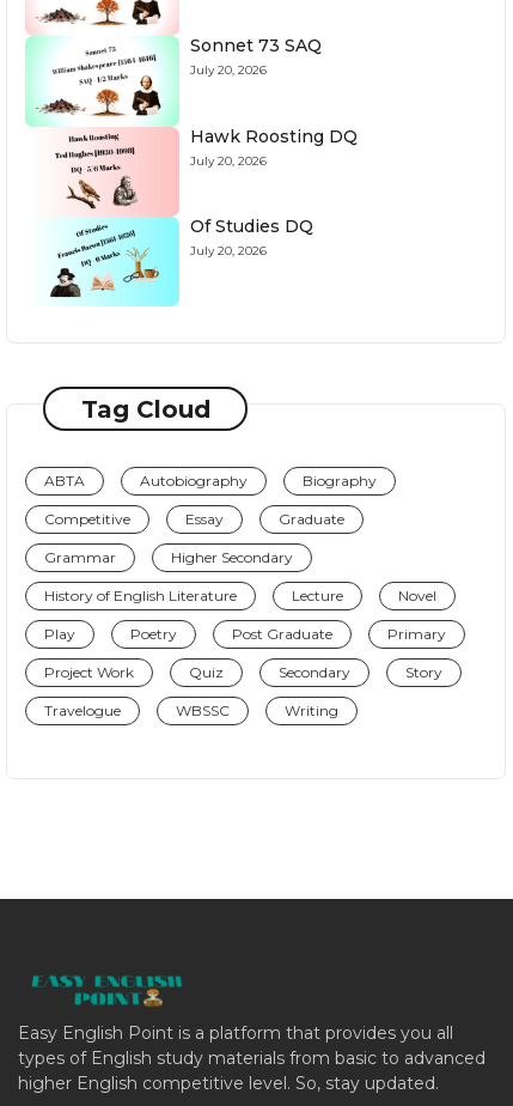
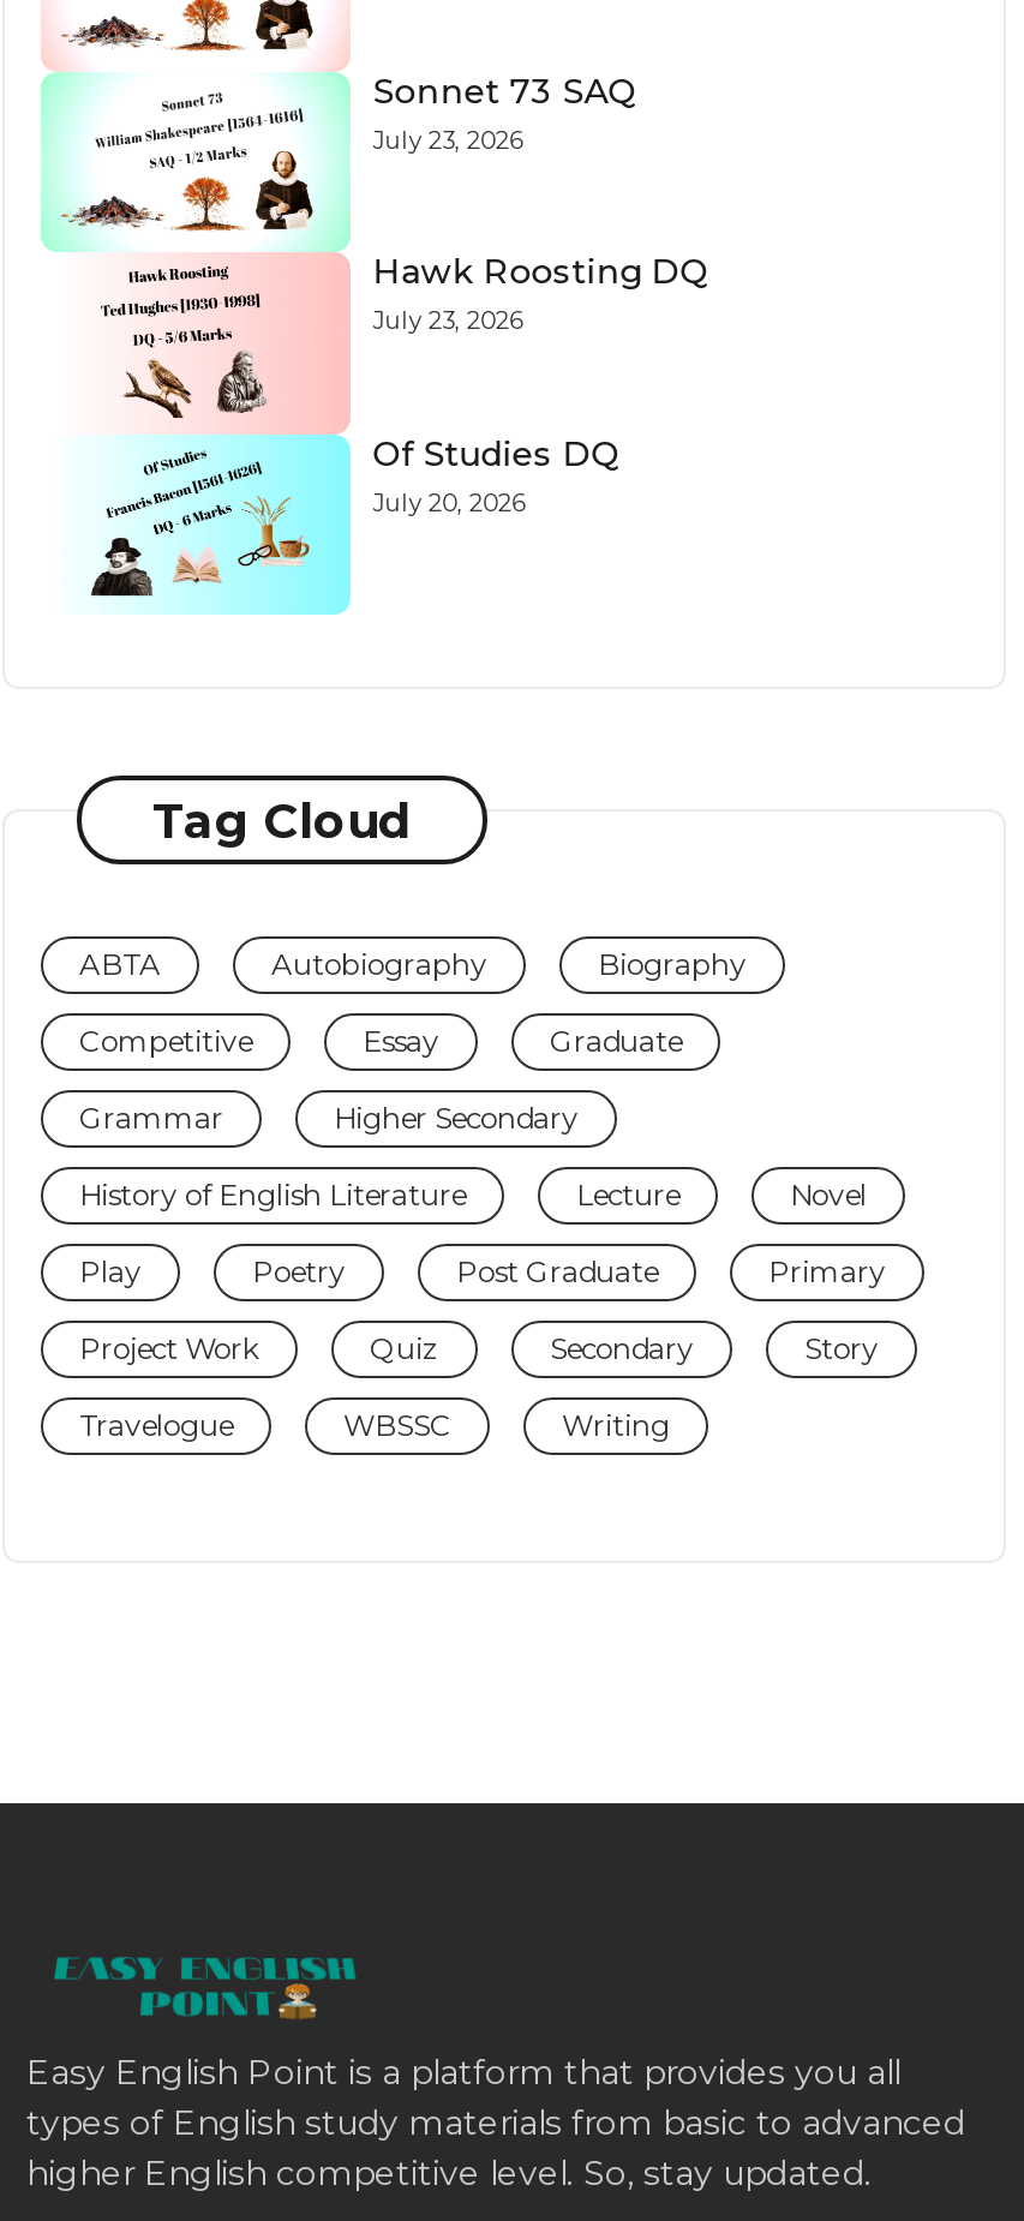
[190,62,267,78] July 20, 2026 -> [373,125,524,157] July 23, 2026
[190,153,267,168] July 20, 2026 -> [373,306,524,337] July 23, 2026

